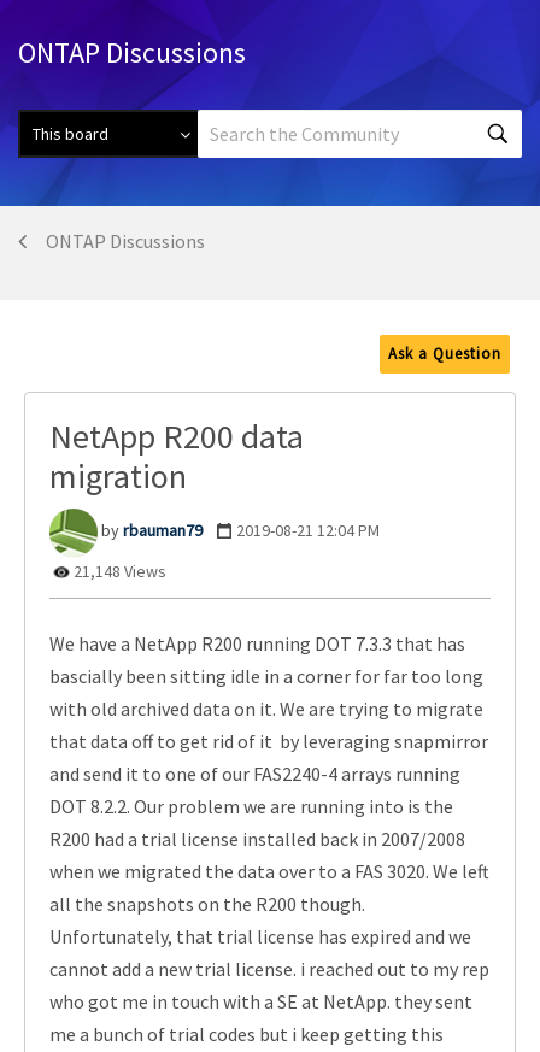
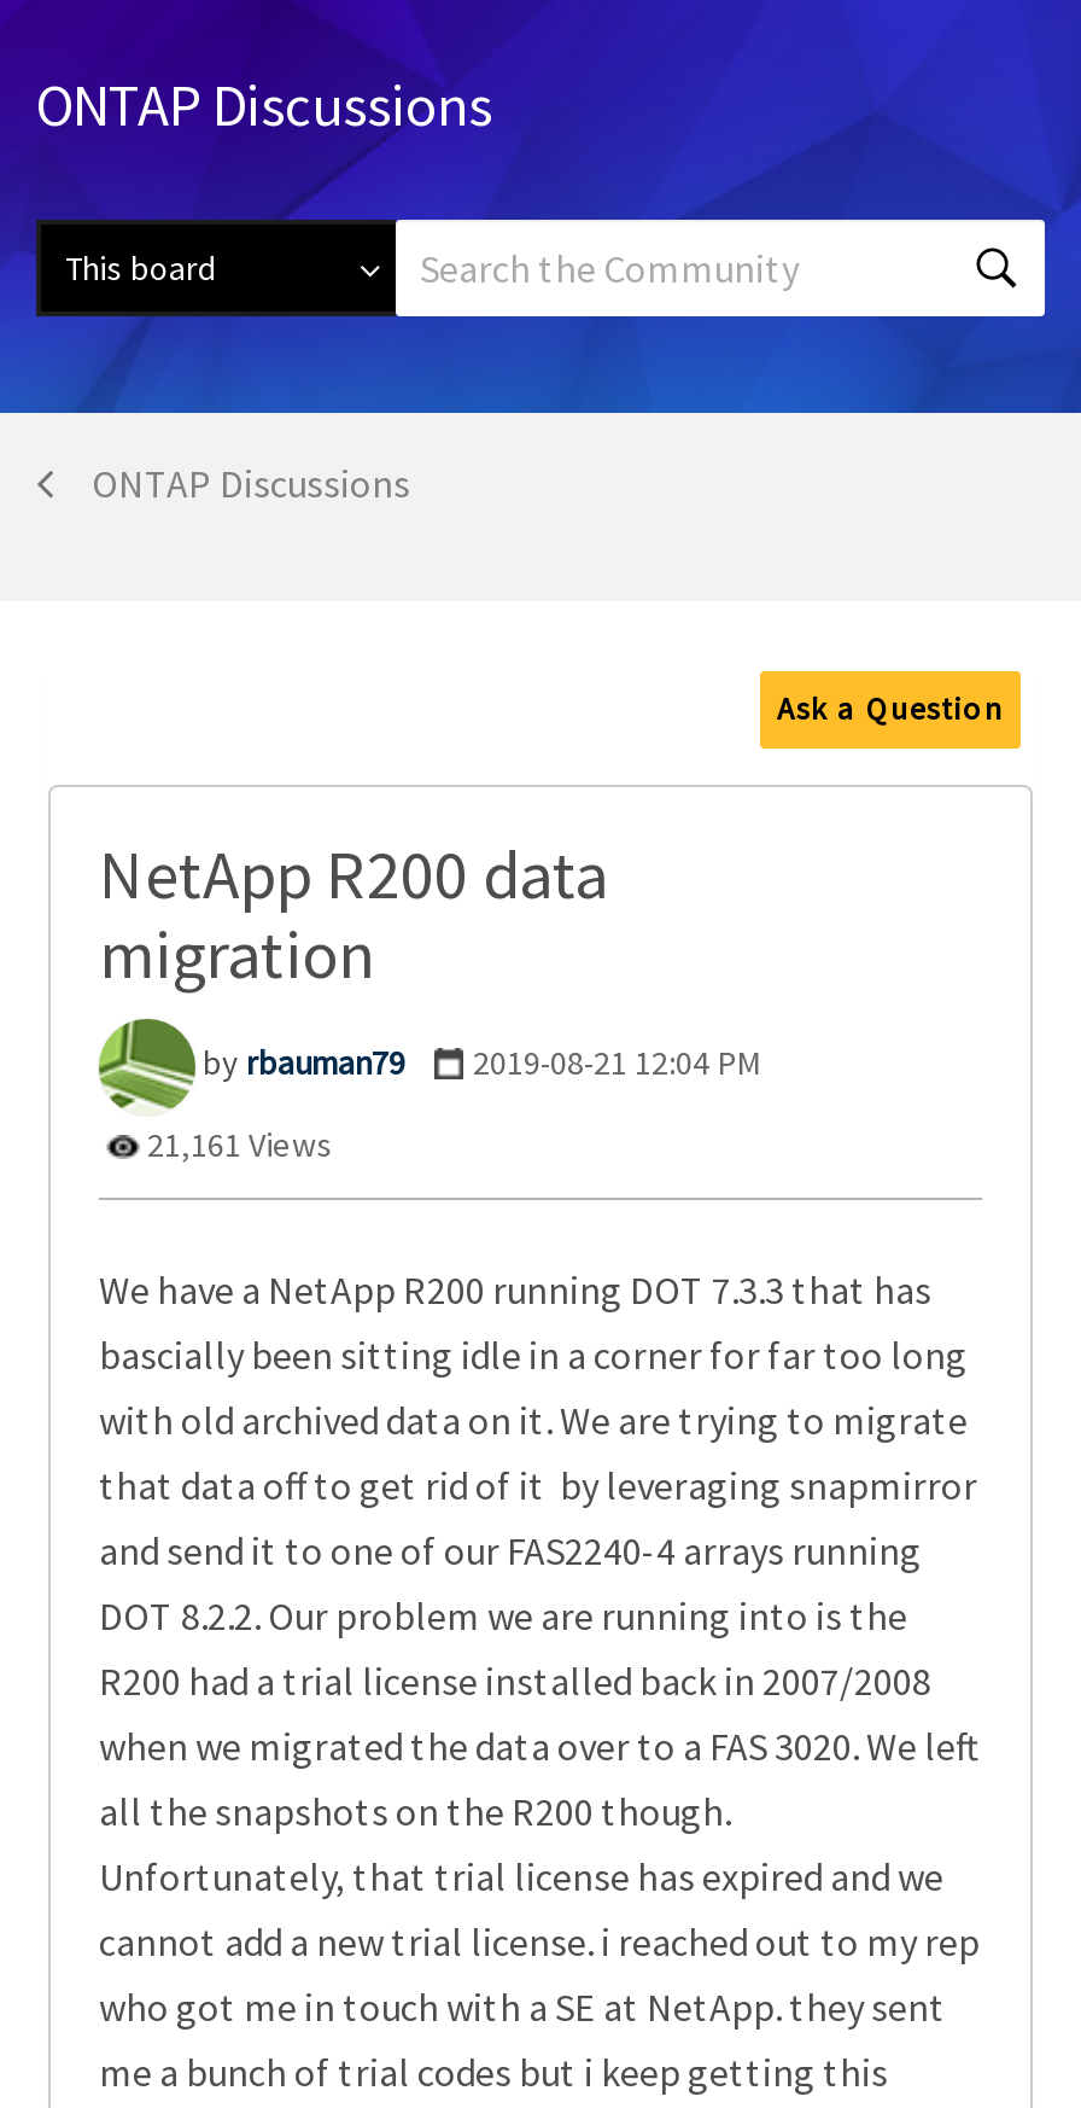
[70,560,166,582] 21,148 Views -> [140,1123,333,1166] 21,161 Views

